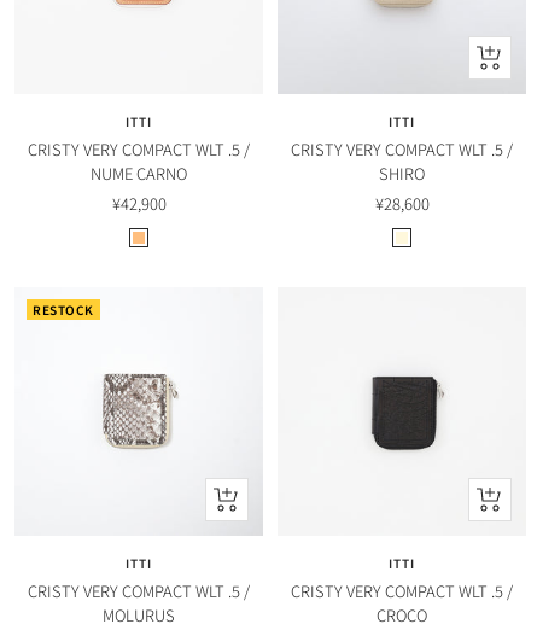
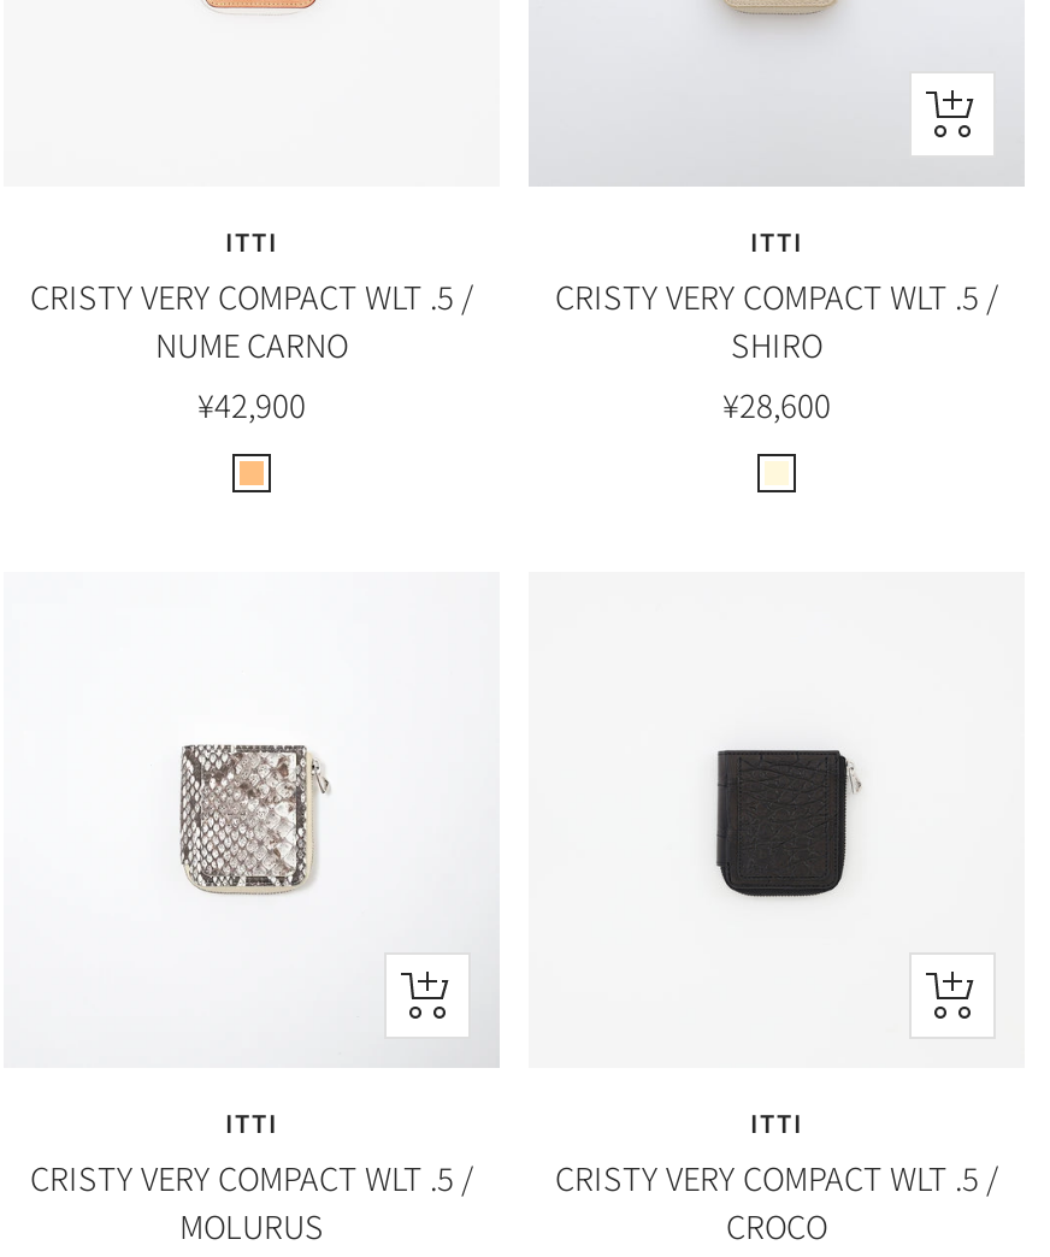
[33,301,94,319] RESTOCK -> none

